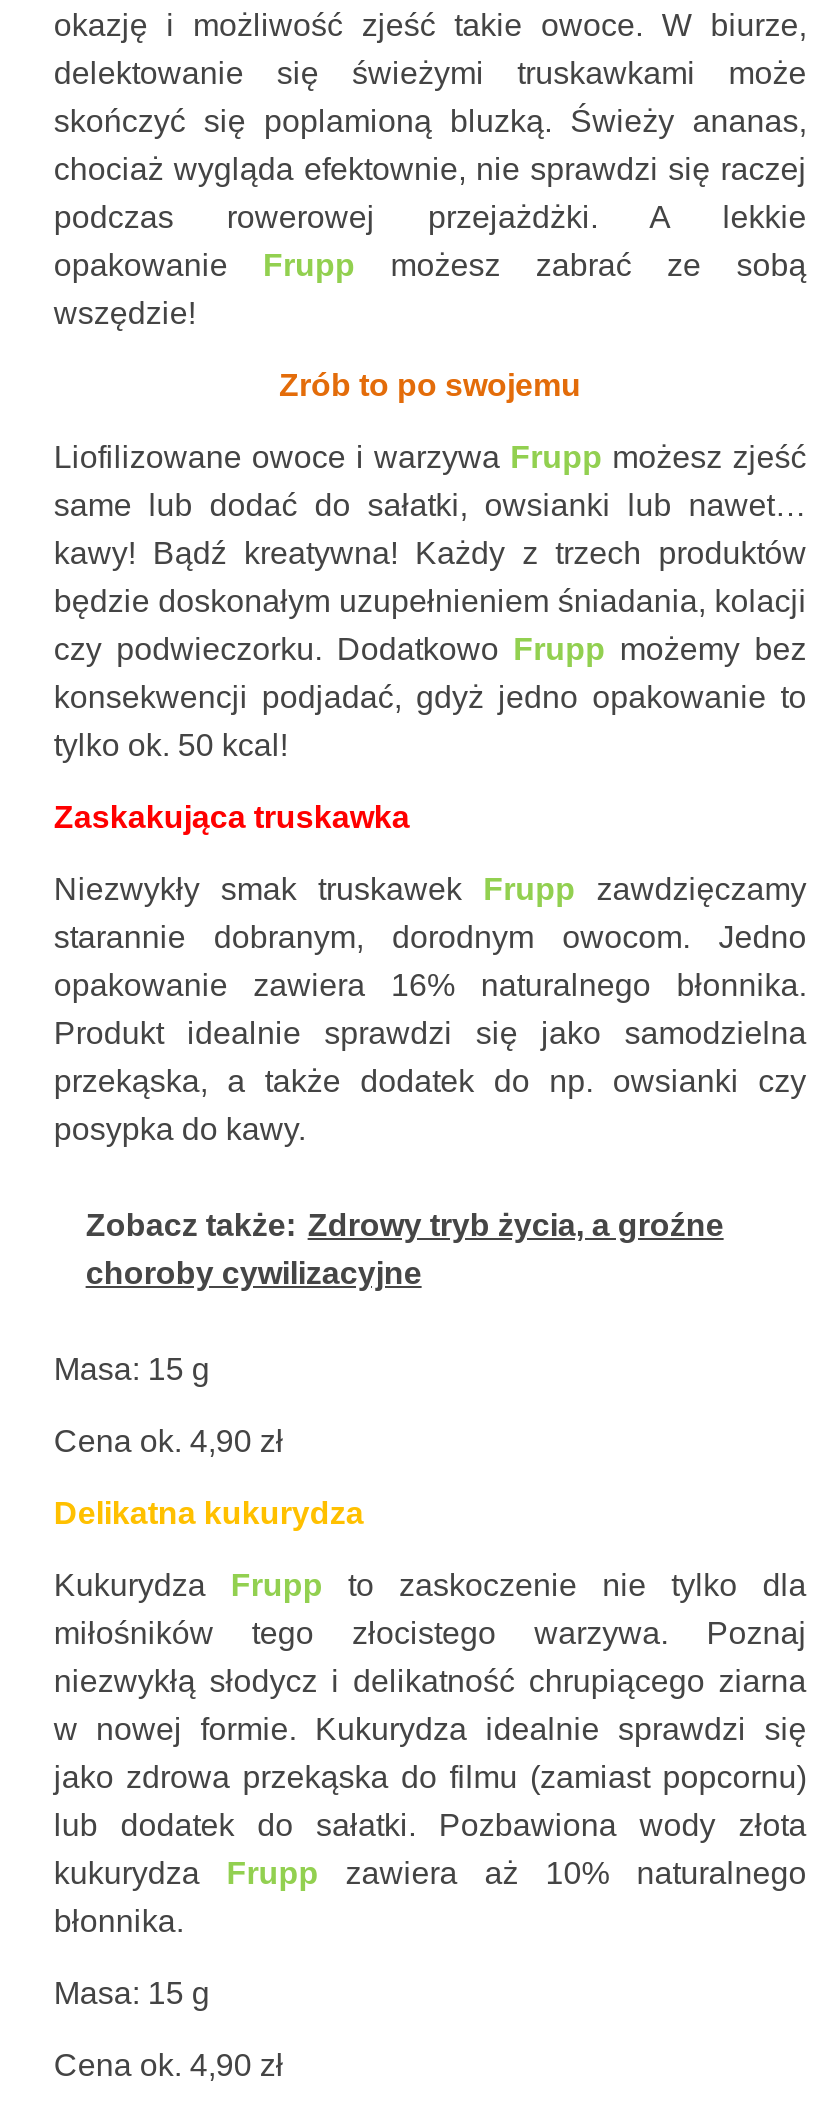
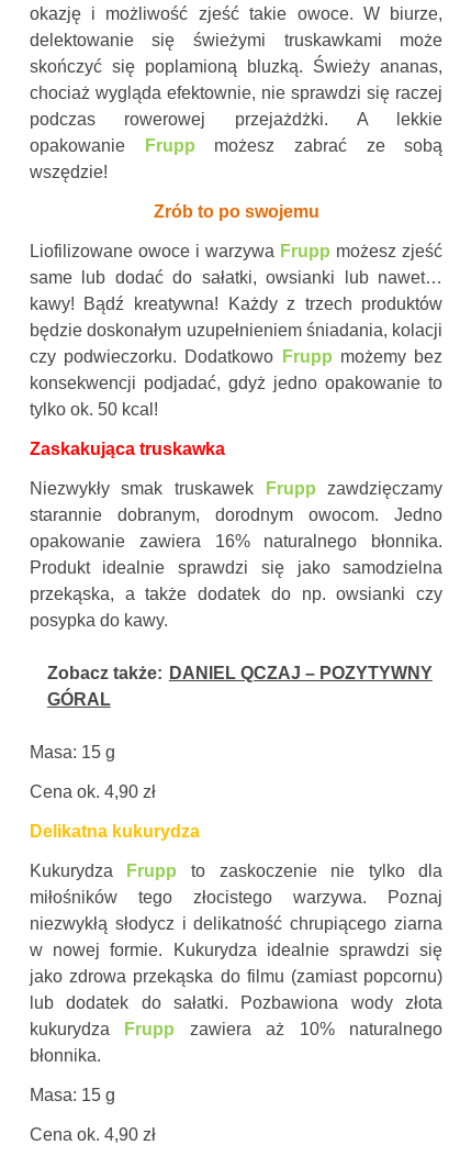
[86,1208,724,1290] Zobacz także: Zdrowy tryb życia, a groźne | choroby cywilizacyjne -> [47,664,432,709] Zobacz także: DANIEL QCZAJ – POZYTYWNY | GÓRAL

